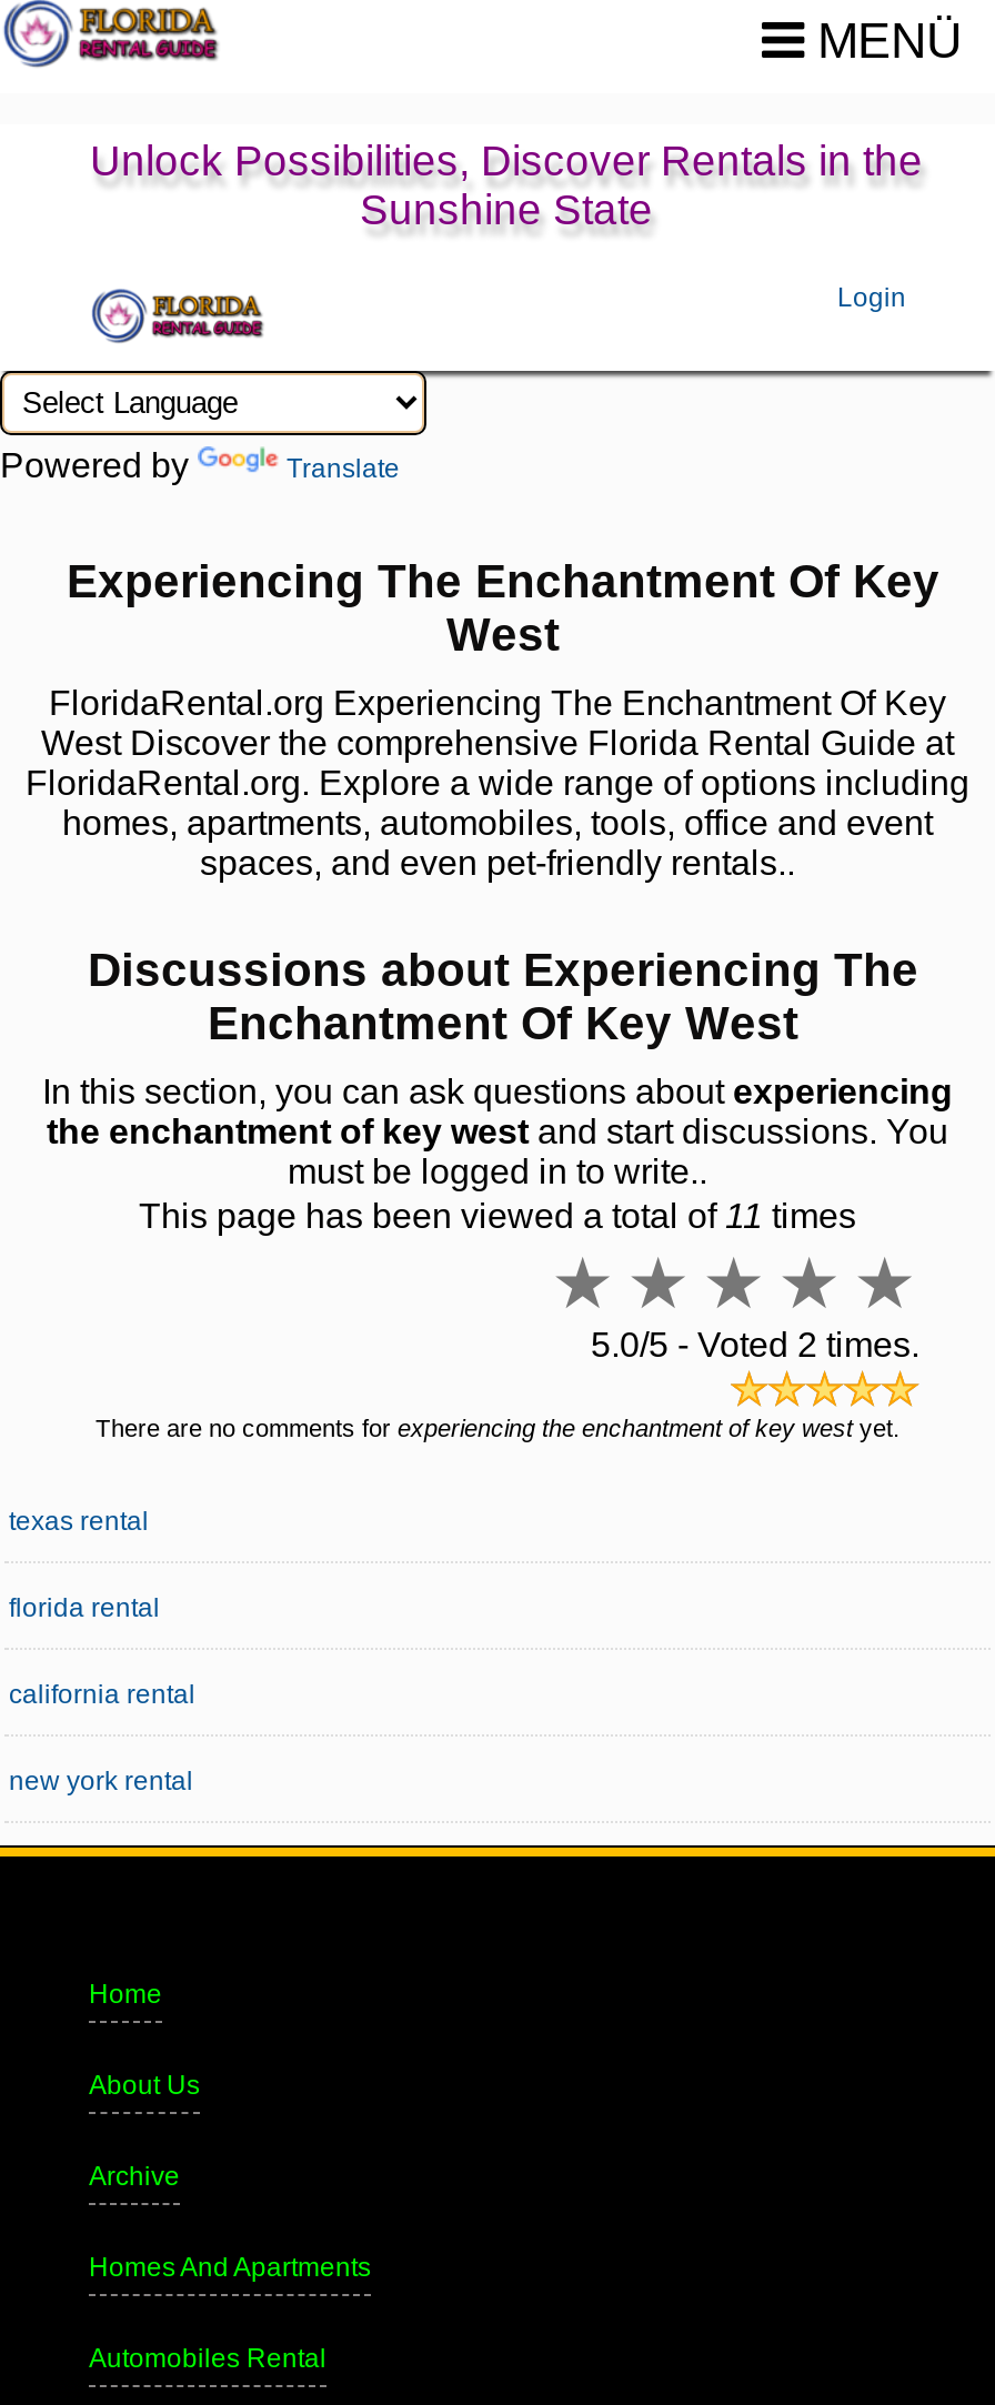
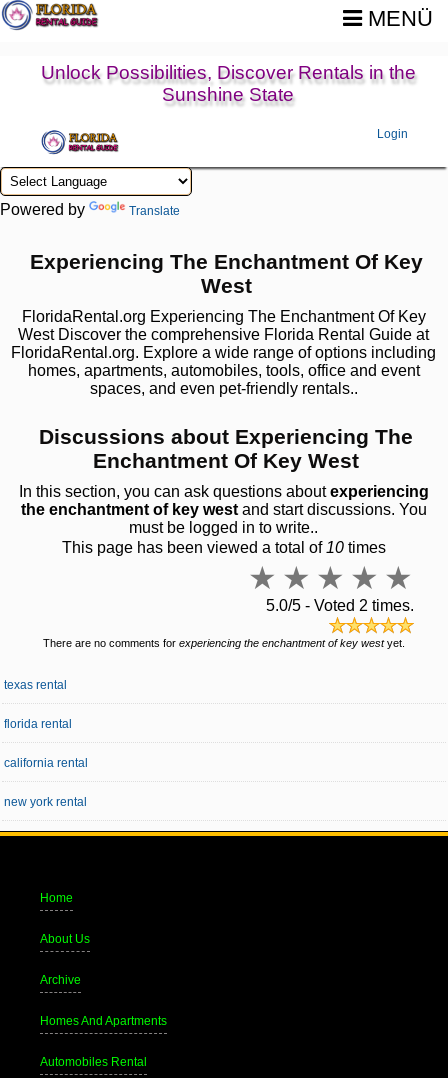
[139,1197,856,1235] This page has been viewed a total of 11 times -> [62,539,386,556] This page has been viewed a total of 10 times

